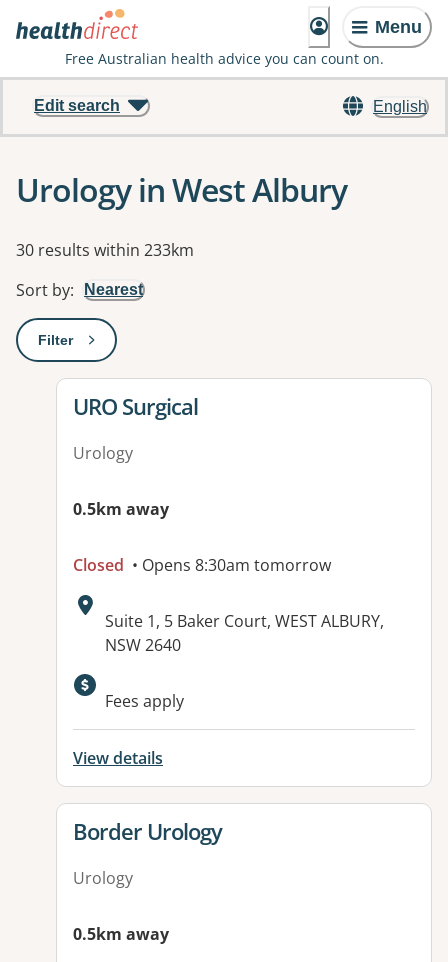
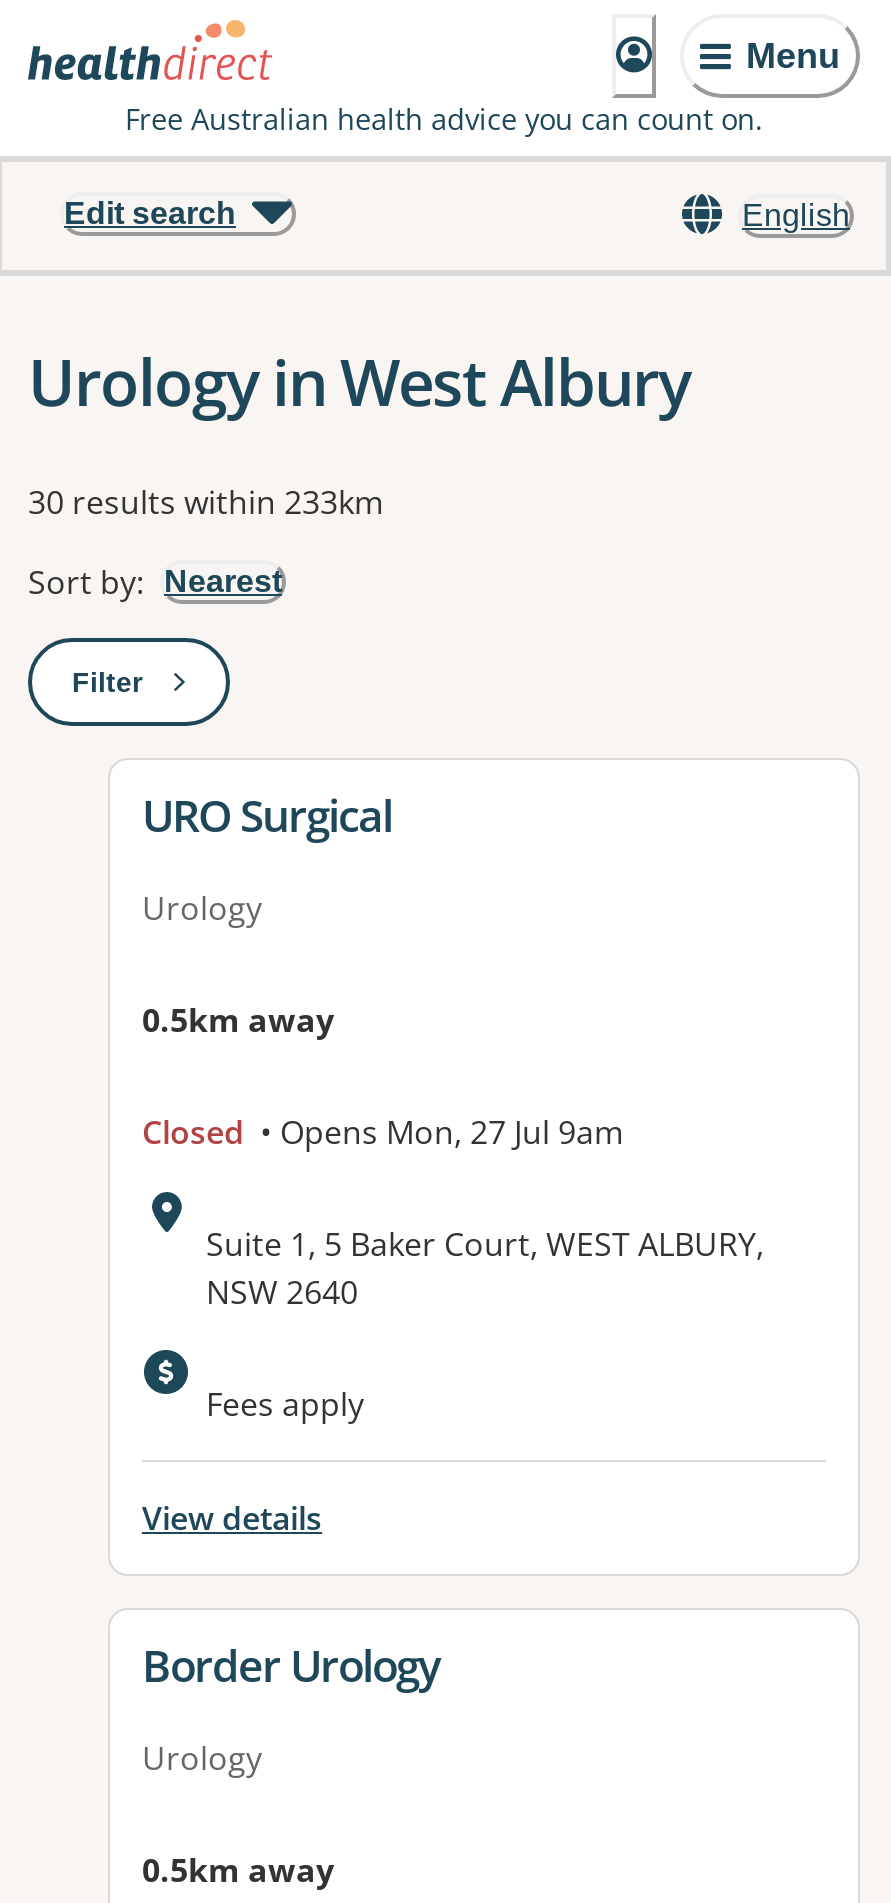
[73,554,331,576] Closed • Opens 8:30am tomorrow -> [142,1111,624,1155] Closed • Opens Mon, 27 Jul 9am

